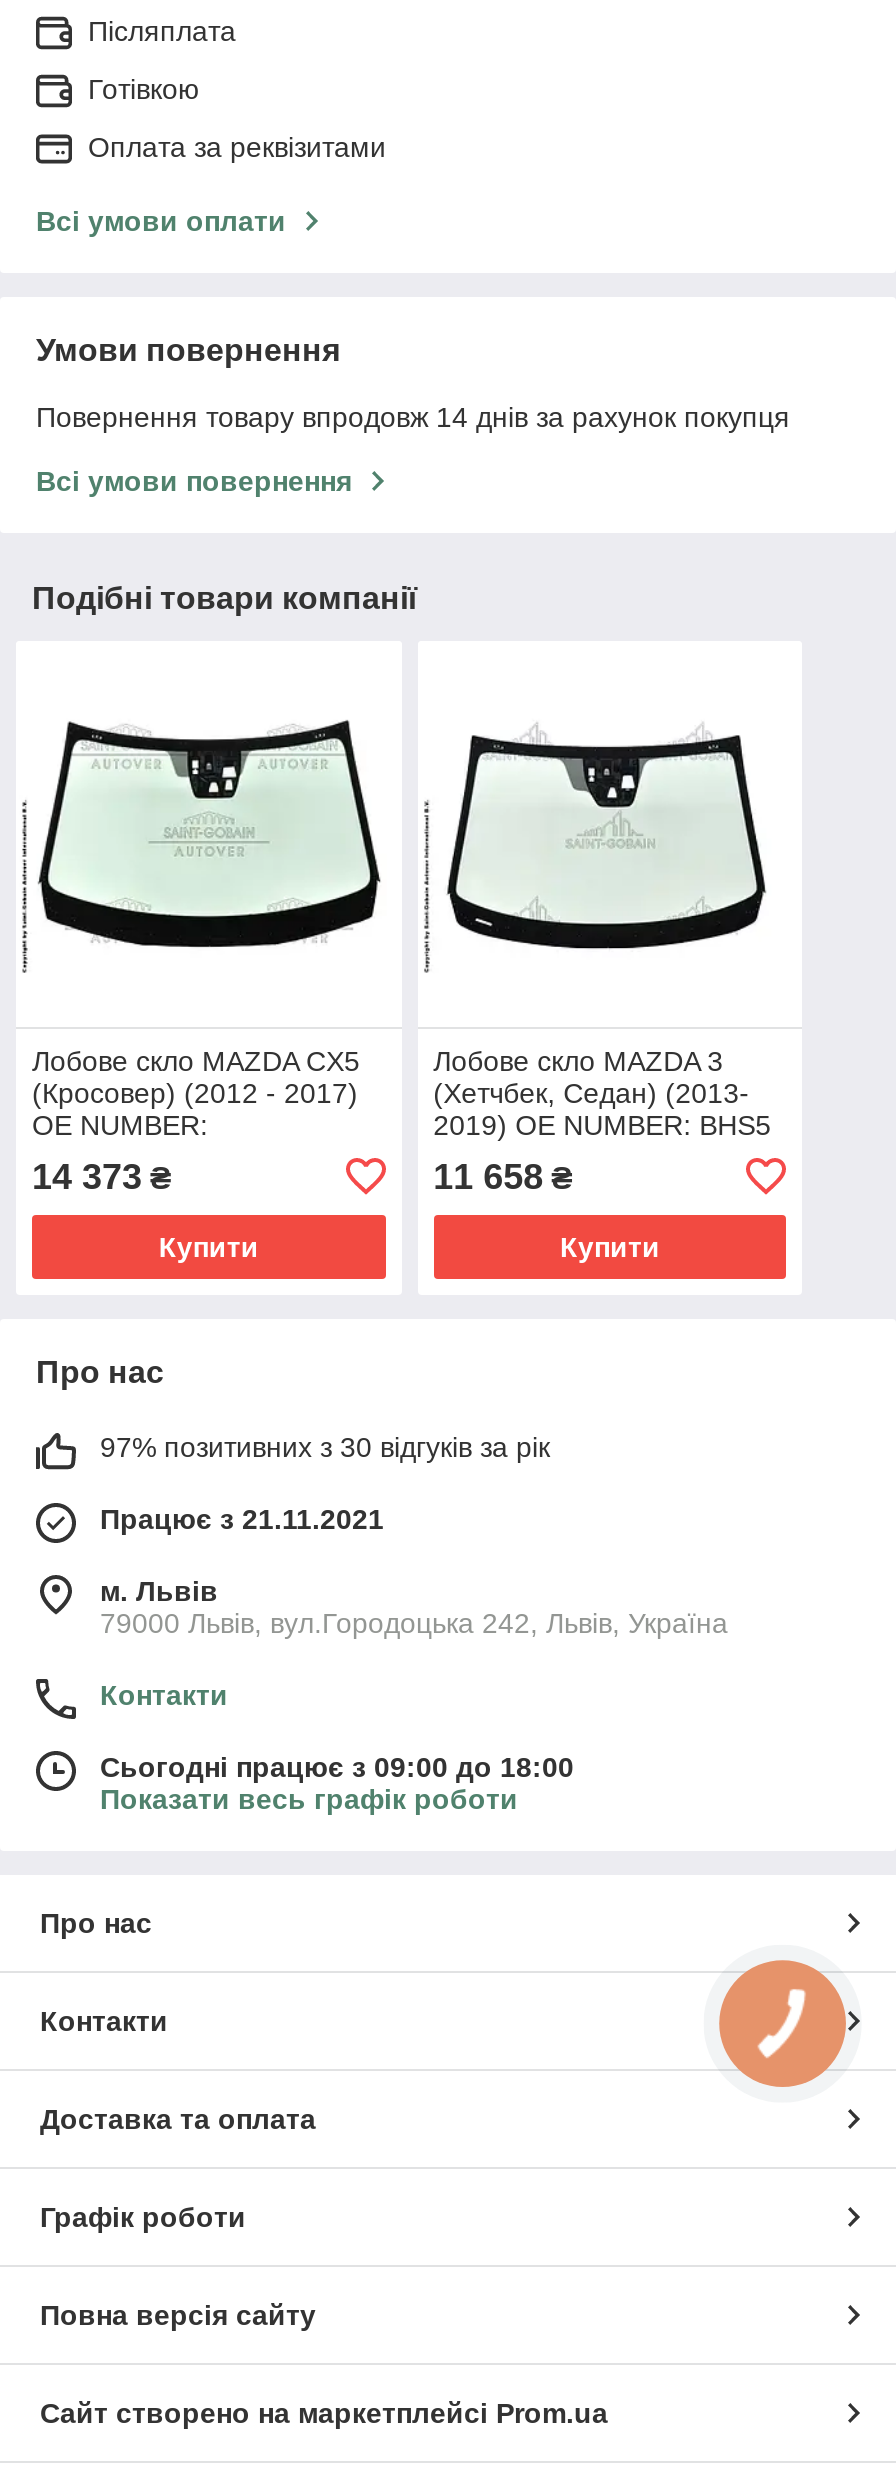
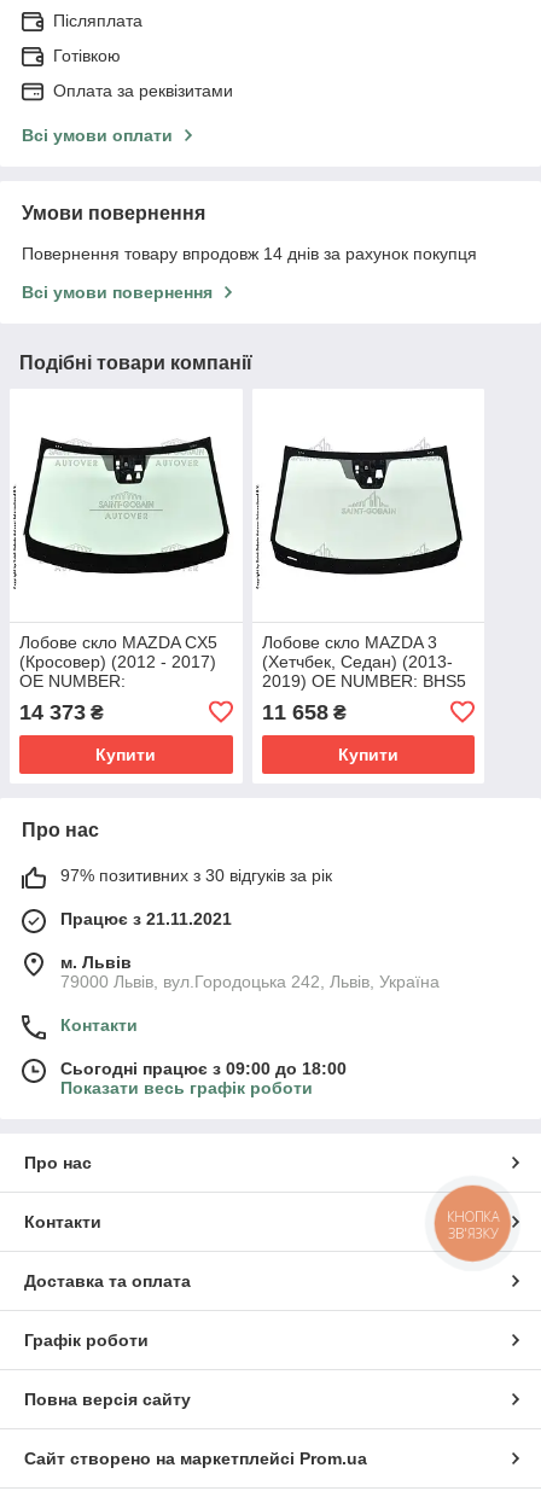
none -> [447,1208,499,1243] КНОПКА | ЗВ'ЯЗКУ

